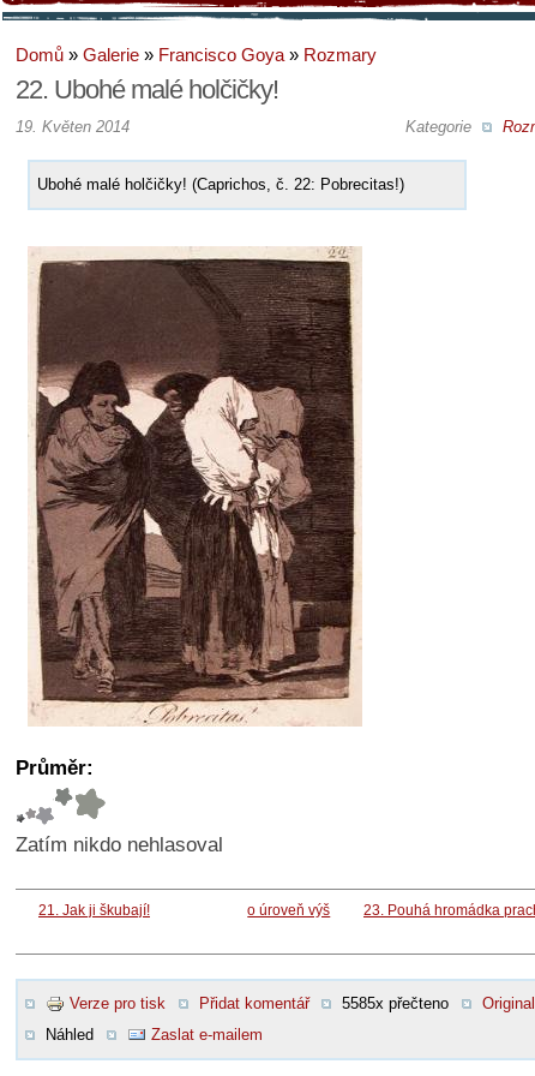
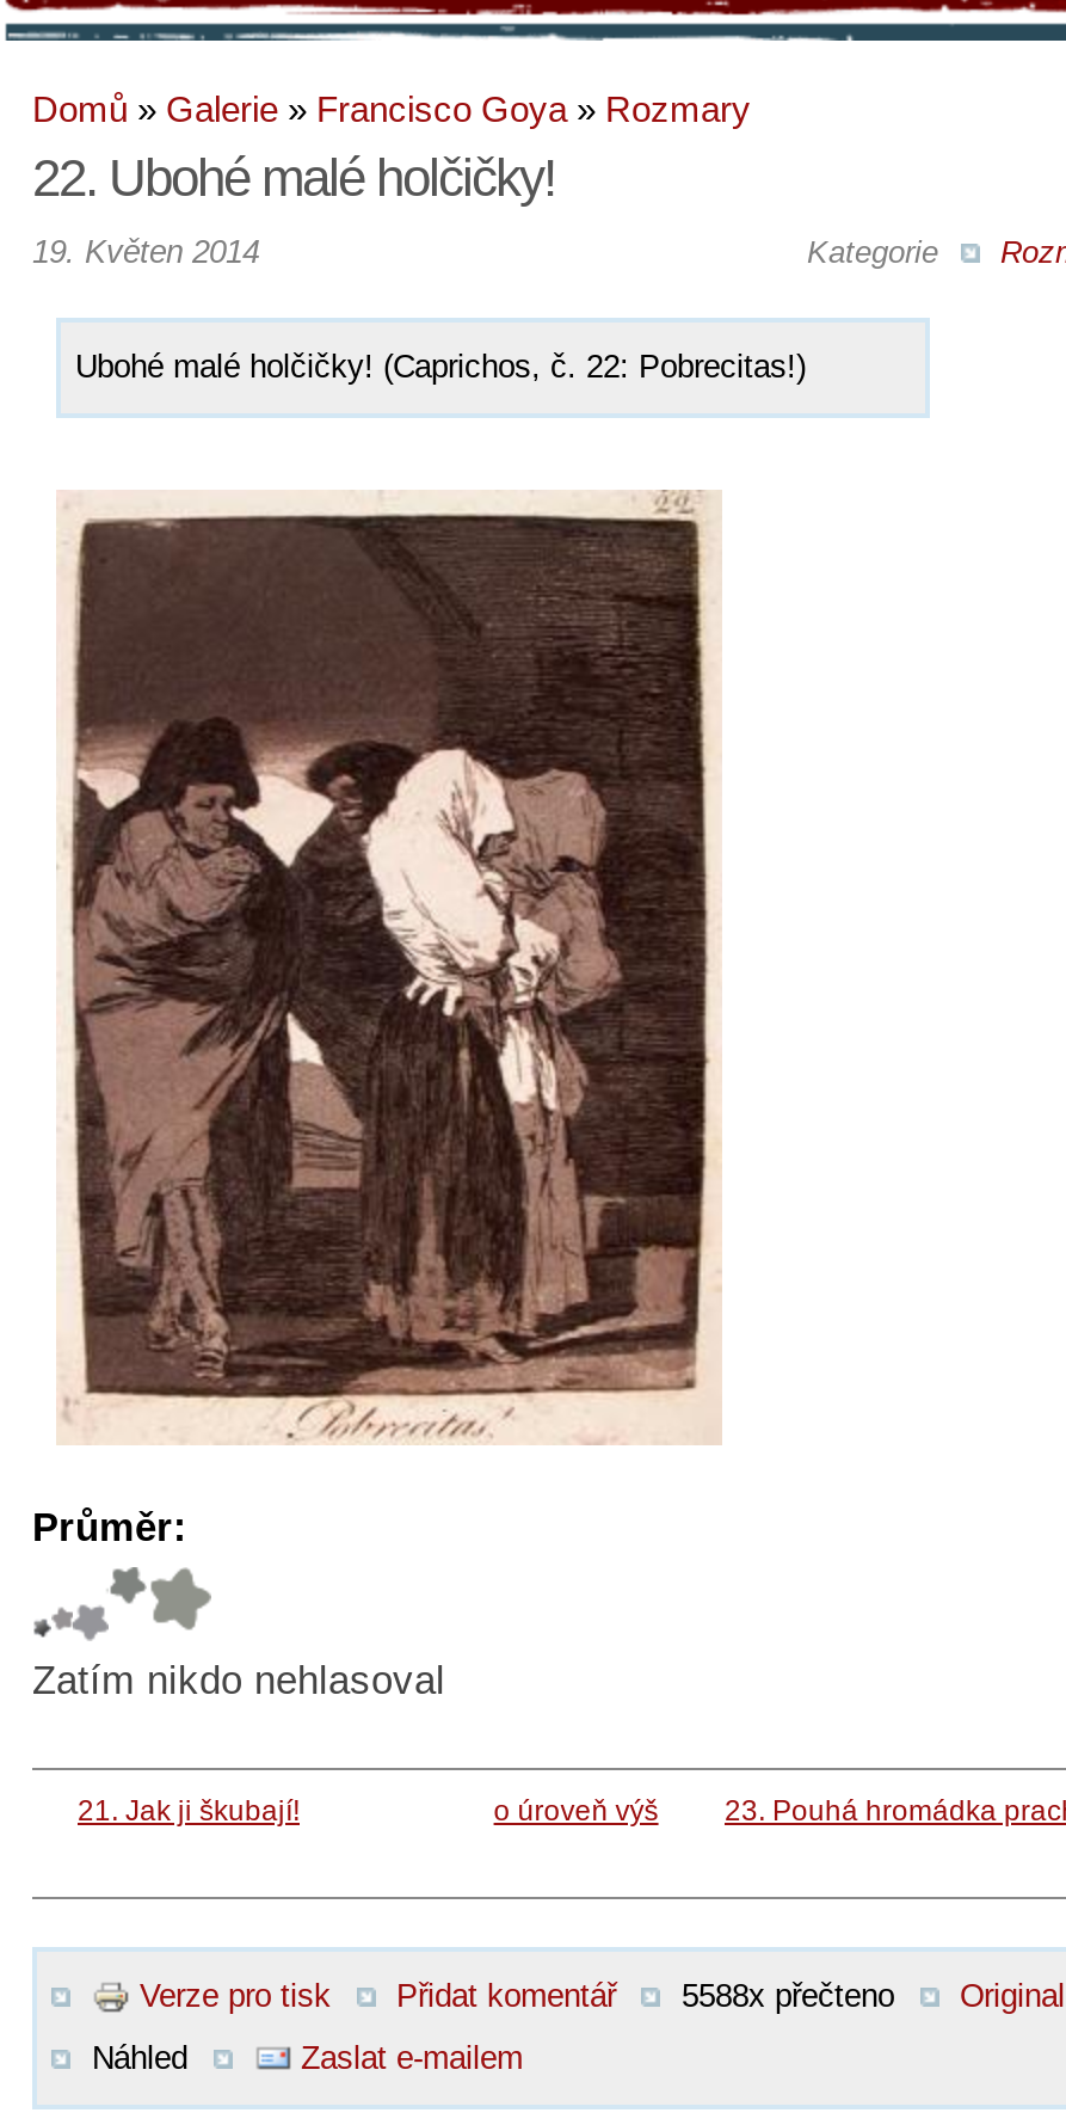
[70,994,534,1012] Verze pro tisk Přidat komentář 5585x přečteno Original -> [140,1977,1065,2013] Verze pro tisk Přidat komentář 5588x přečteno Original

